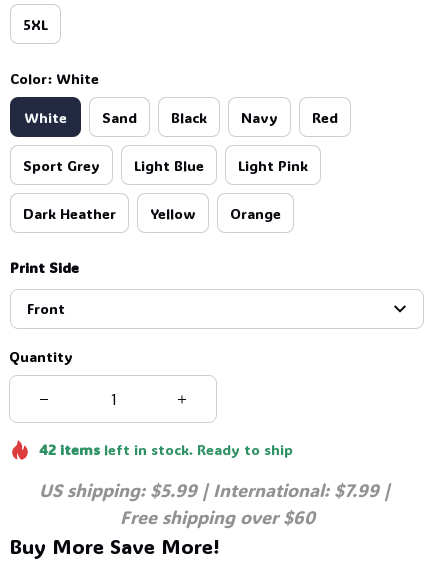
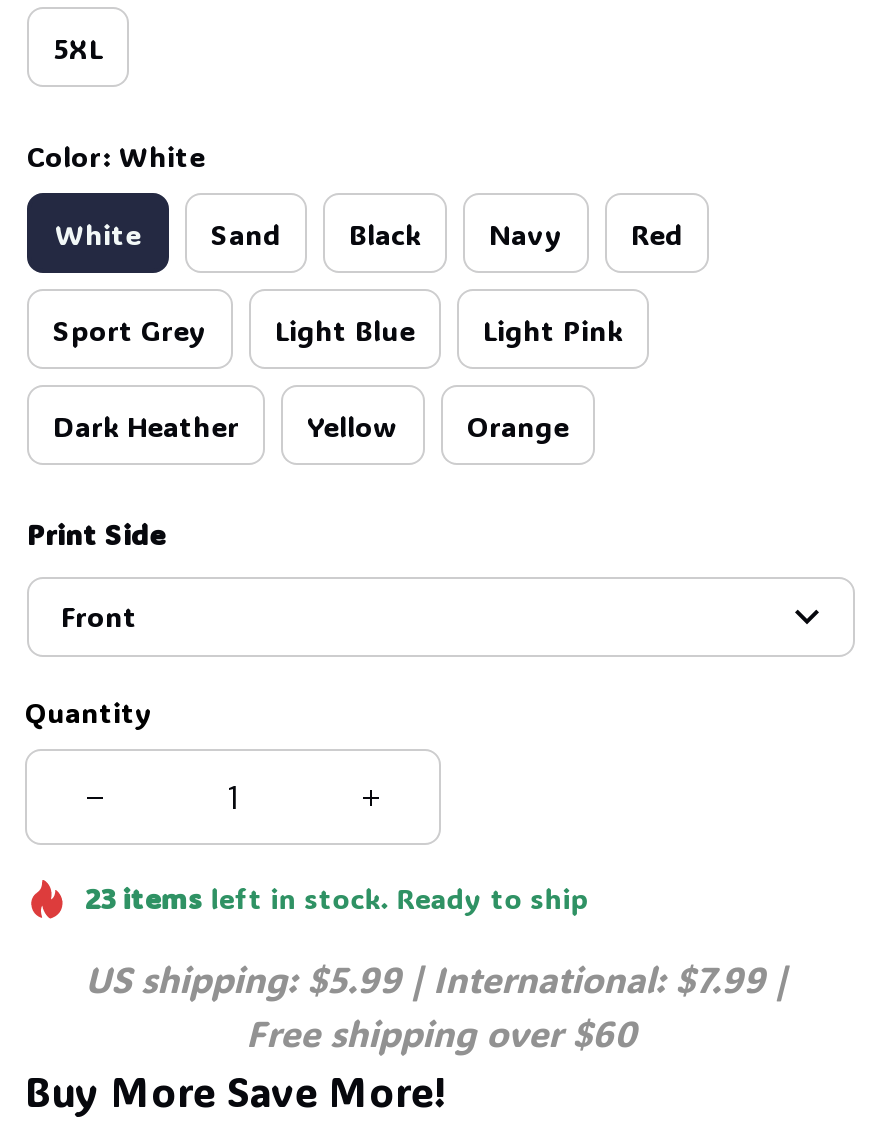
[39,440,293,459] 42 items left in stock. Ready to ship -> [84,880,588,918] 23 items left in stock. Ready to ship

